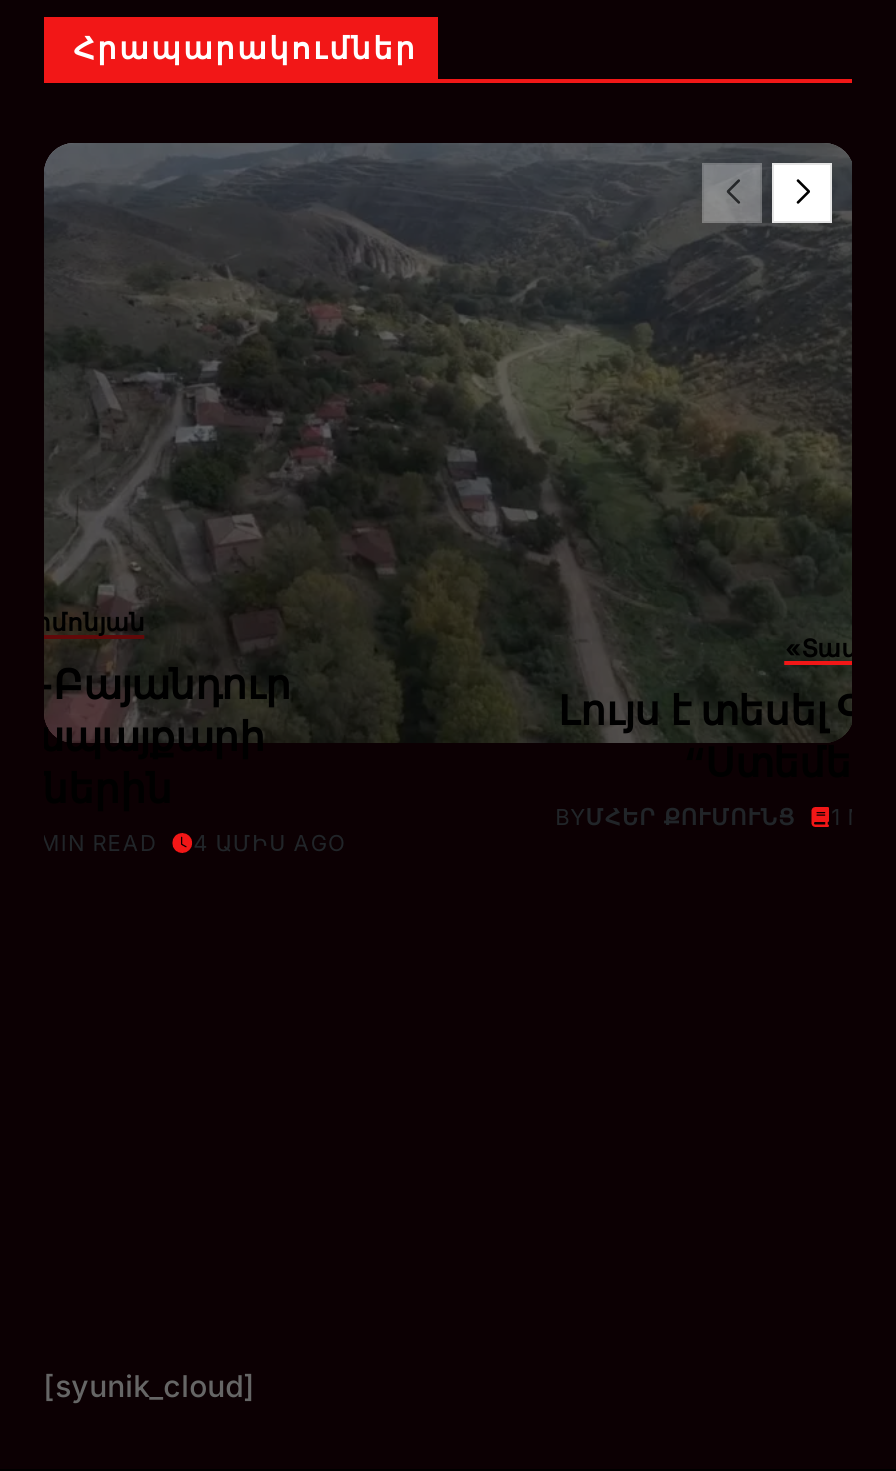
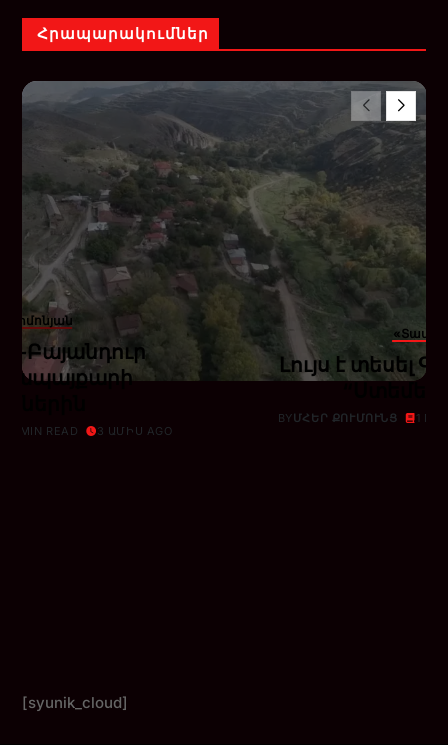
[193,830,345,858] 4 ԱՄԻՍ AGO -> [97,424,173,438] 3 ԱՄԻՍ AGO

